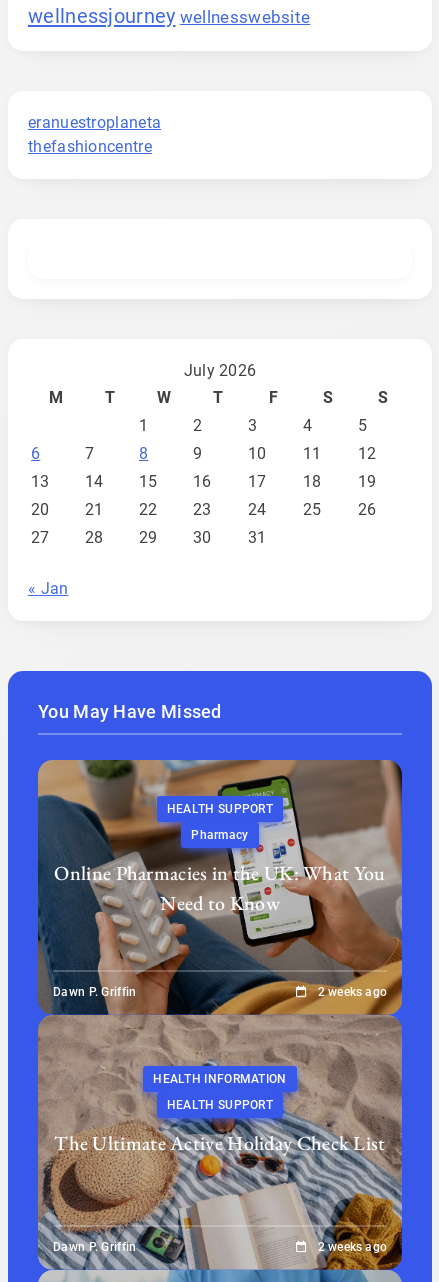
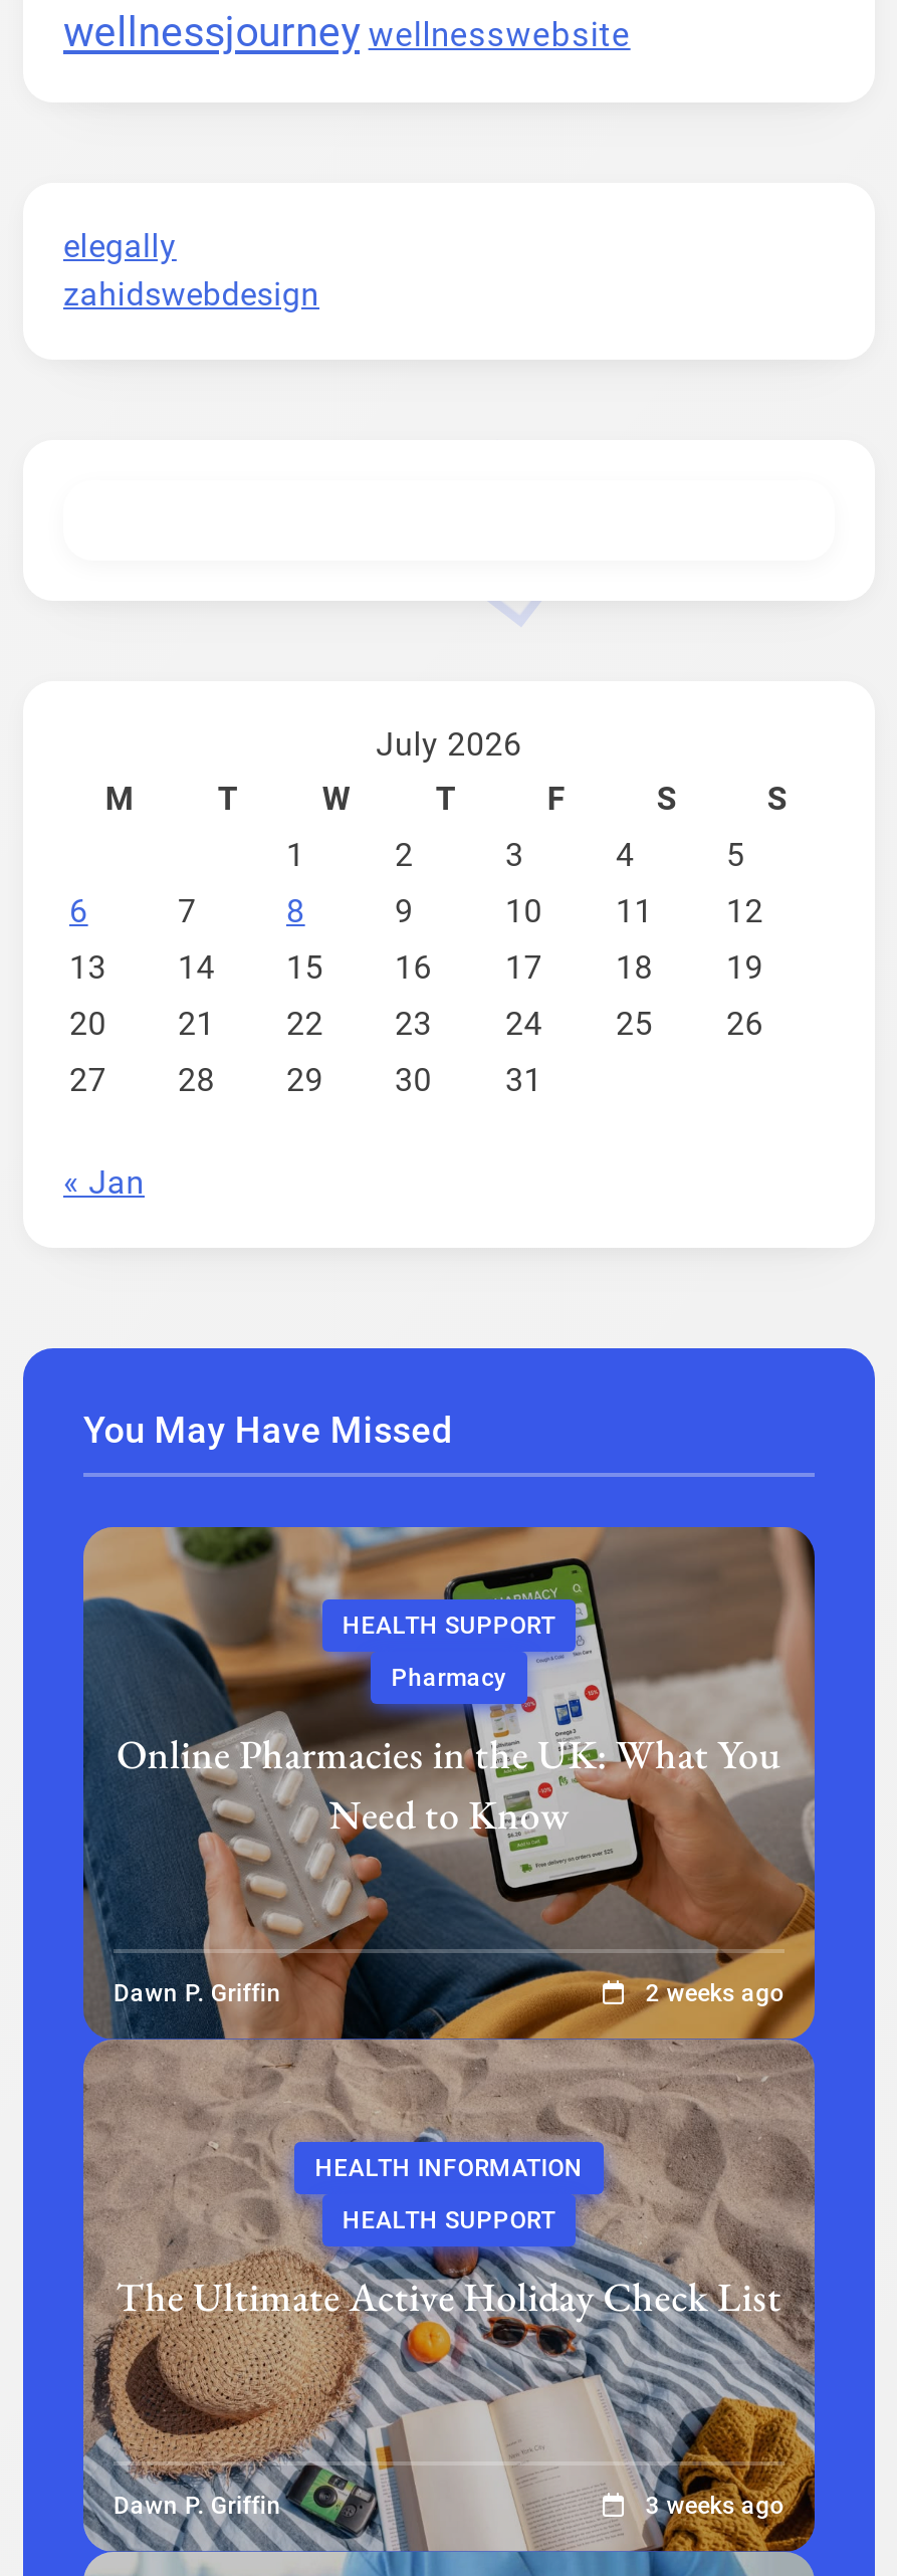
[28,113,161,156] eranuestroplaneta | thefashioncentre -> [63,227,319,313] elegally | zahidswebdesign
[318,1240,387,1254] 2 weeks ago -> [645,2491,784,2519] 3 weeks ago

